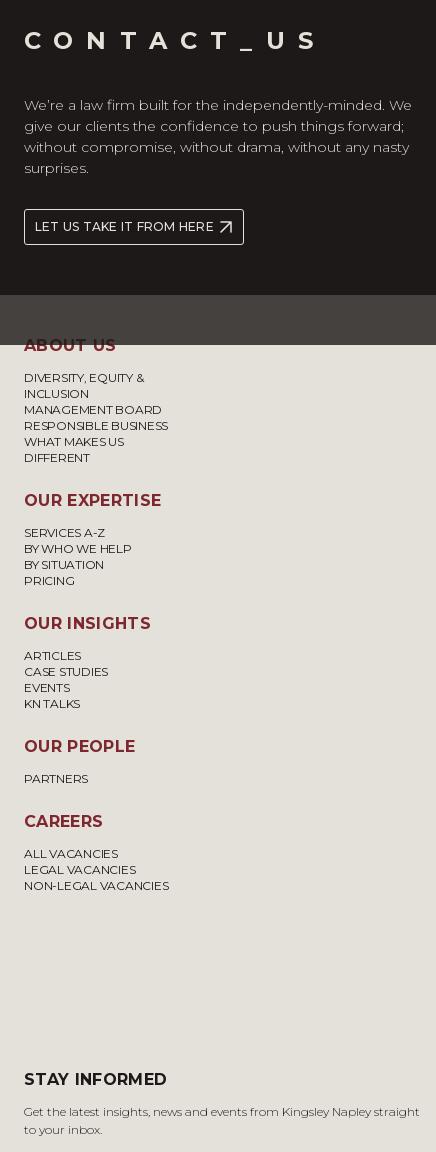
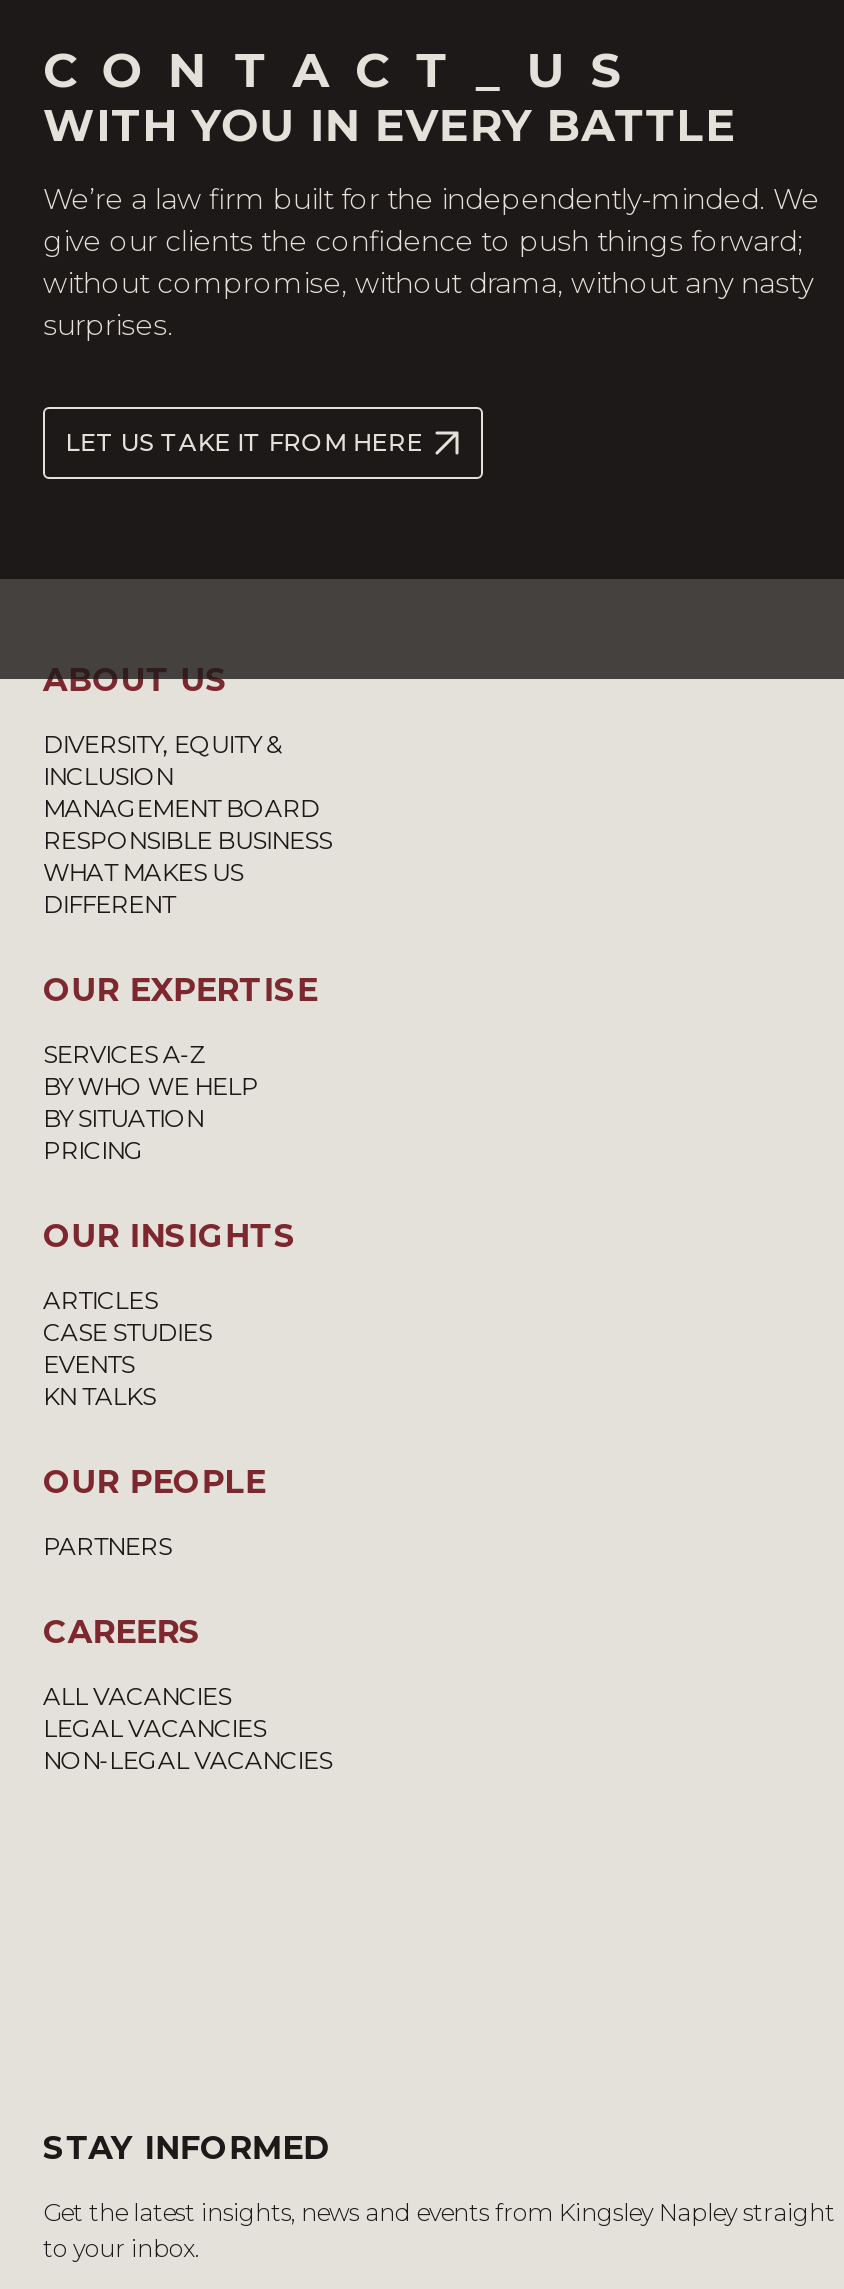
none -> [43,99,736,153] WITH YOU IN EVERY BATTLE

